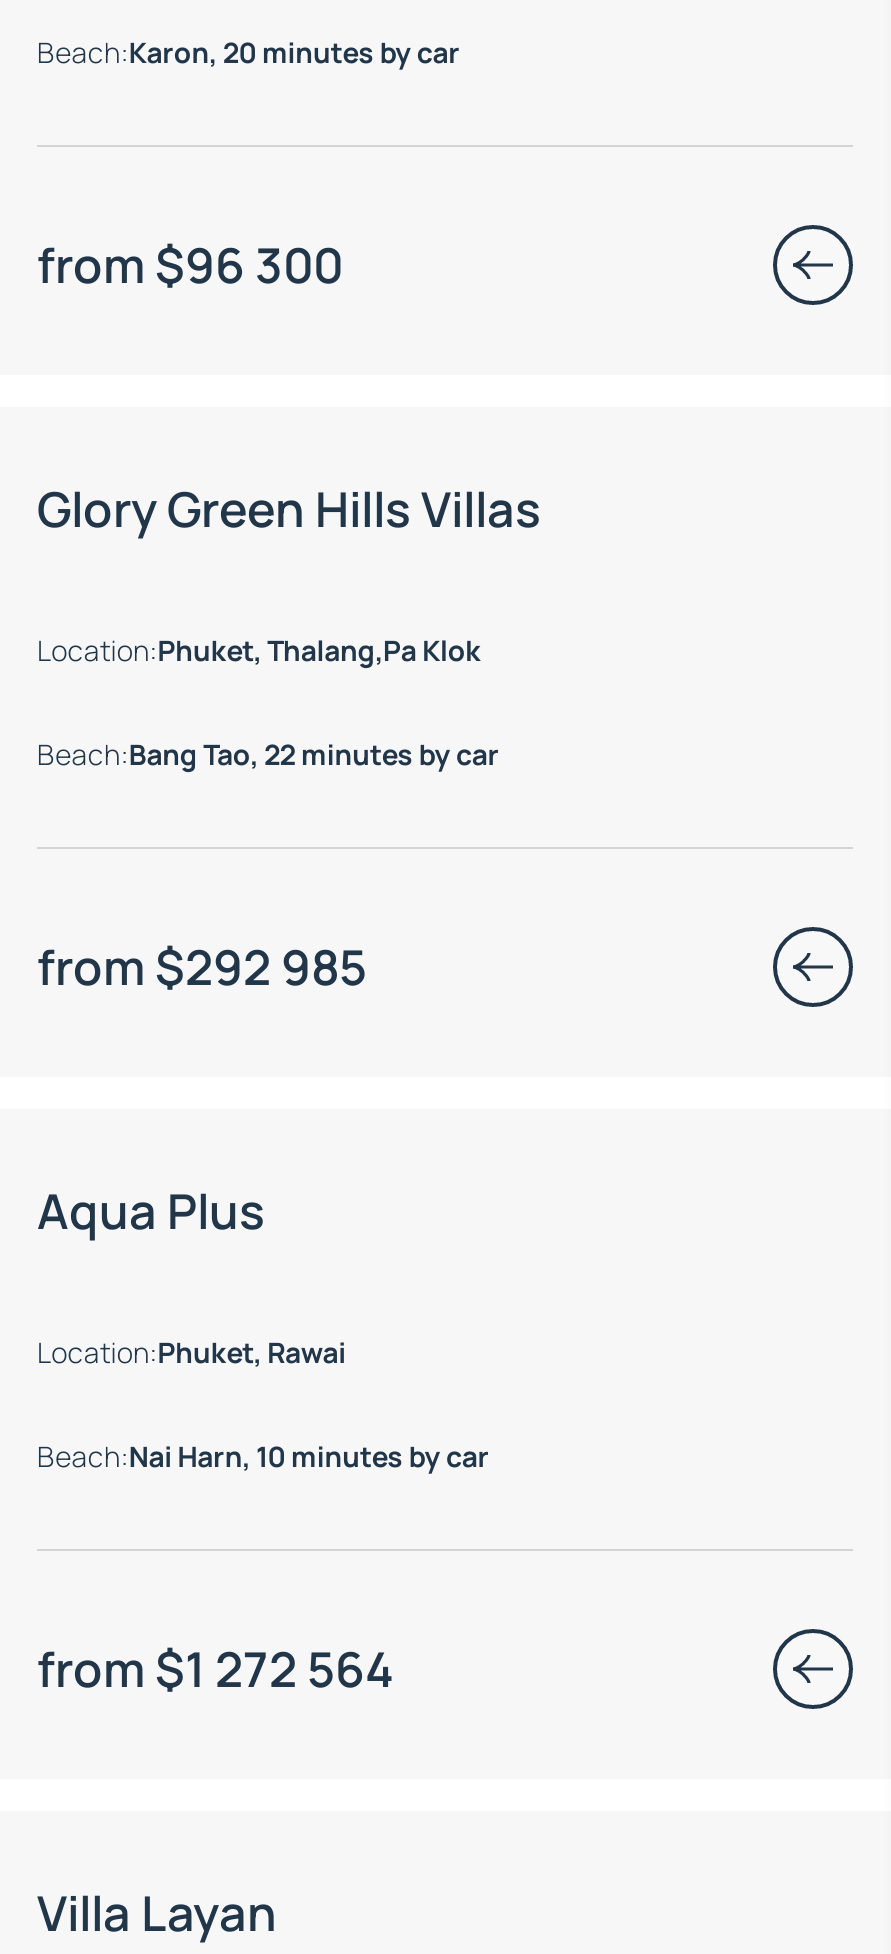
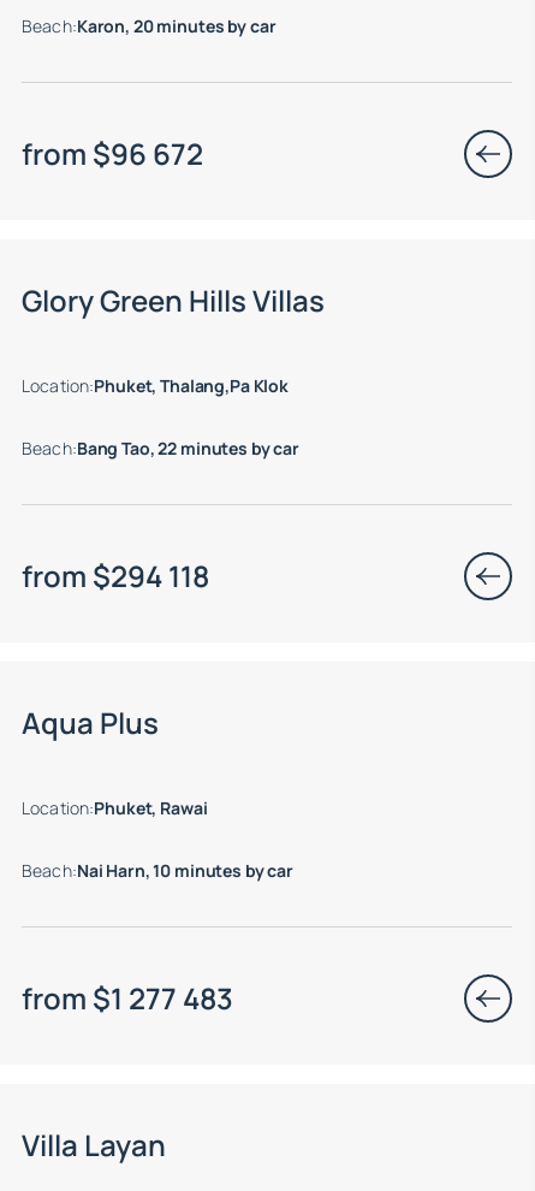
[37,231,343,297] from $96 300 -> [22,134,203,173] from $96 672
[37,933,367,999] from $292 985 -> [22,556,209,595] from $294 118
[37,1634,393,1700] from $1 272 564 -> [22,978,233,1017] from $1 277 483

